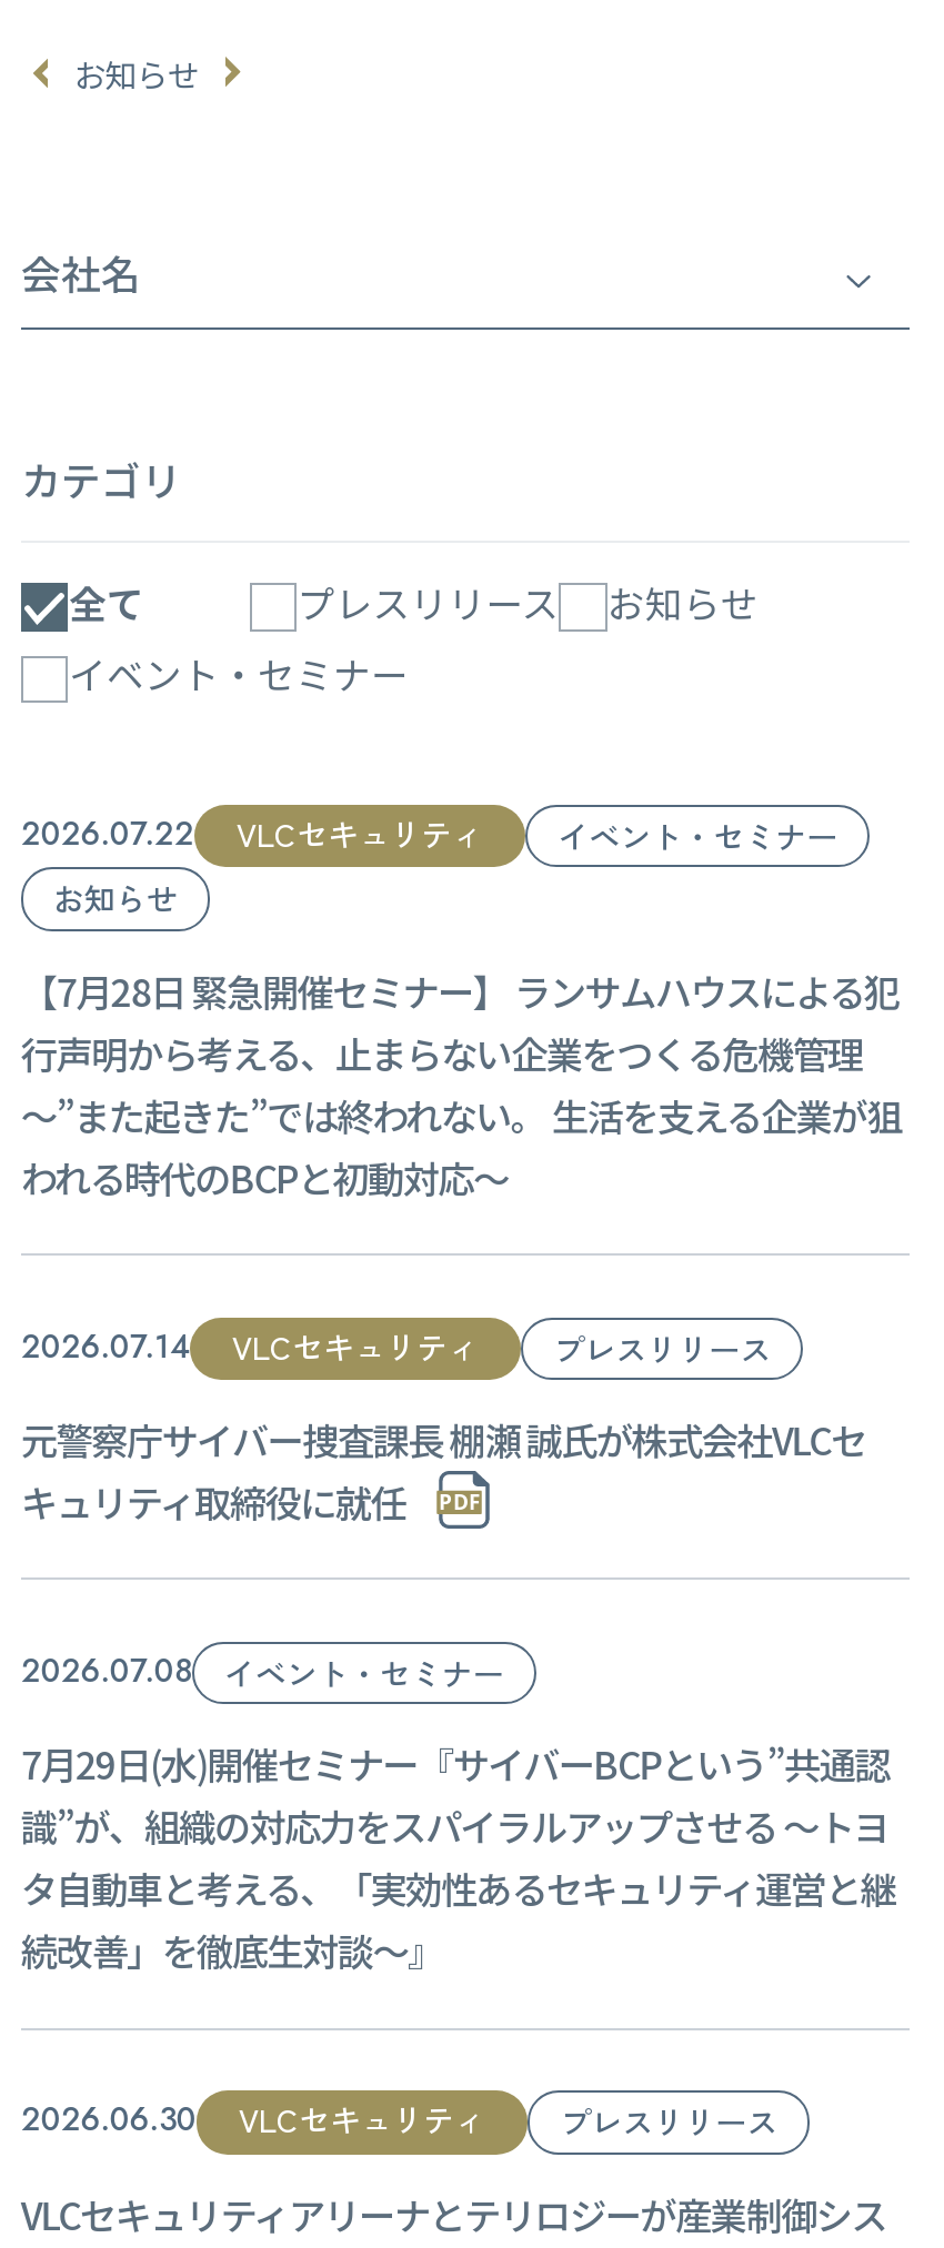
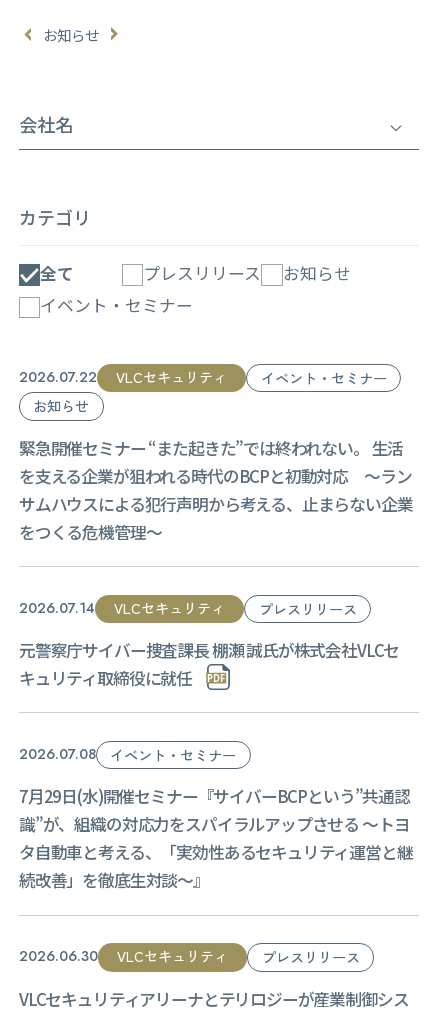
[21,964,901,1204] 【7月28日 緊急開催セミナー】 ランサムハウスによる犯 | 行声明から考える、止まらない企業をつくる危機管理 | ～”また起きた”では終われない。 生活を支える企業が狙 | われる時代のBCPと初動対応～ -> [19,436,413,544] 緊急開催セミナー “また起きた”では終われない。 生活 | を支える企業が狙われる時代のBCPと初動対応 ～ラン | サムハウスによる犯行声明から考える、止まらない企業 | をつくる危機管理～

